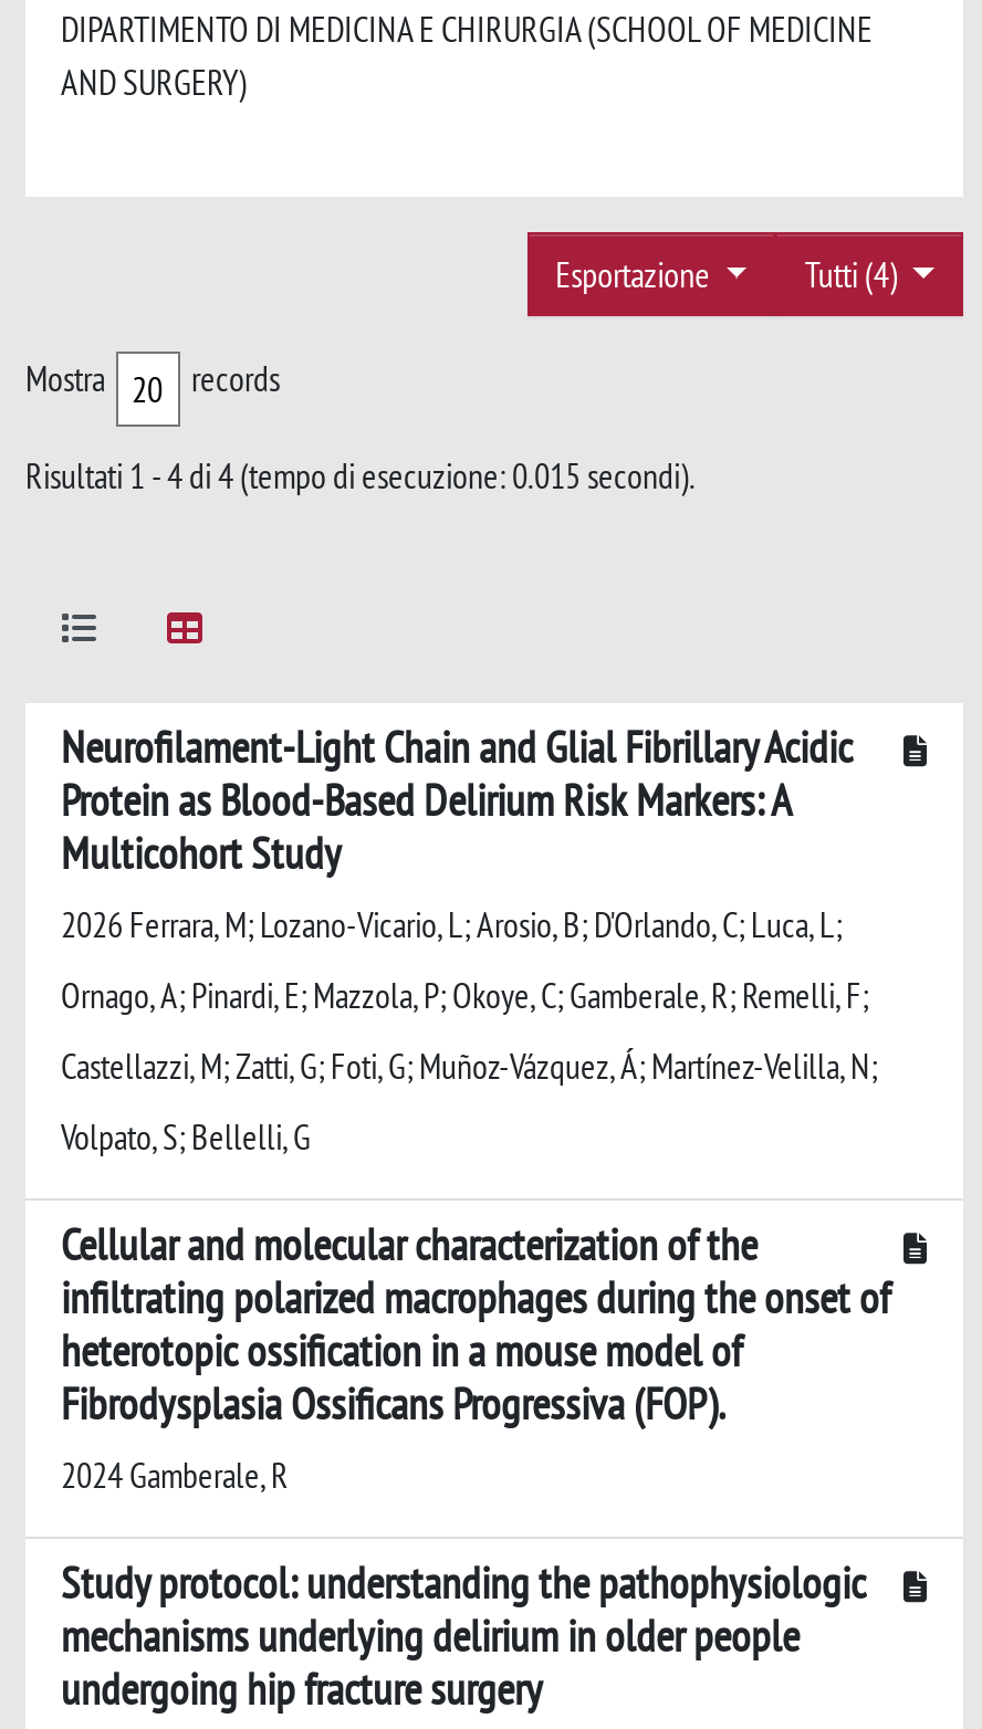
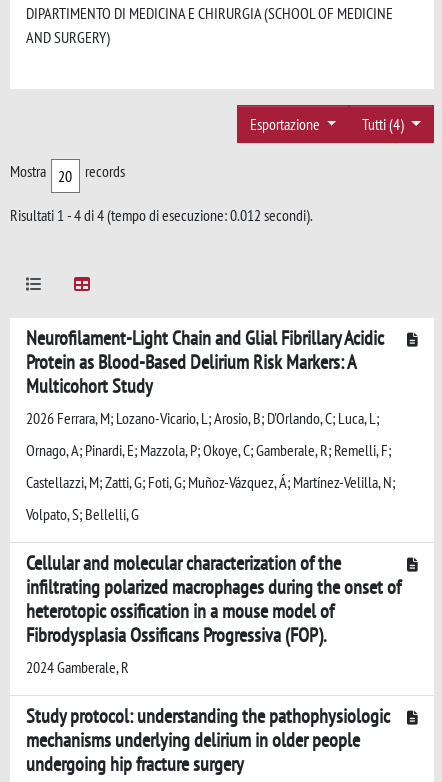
[25,453,696,497] Risultati 1 - 4 di 4 (tempo di esecuzione: 0.015 secondi). -> [10,205,313,225] Risultati 1 - 4 di 4 (tempo di esecuzione: 0.012 secondi).

